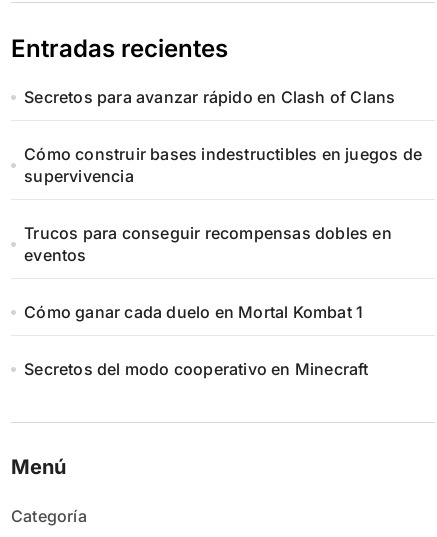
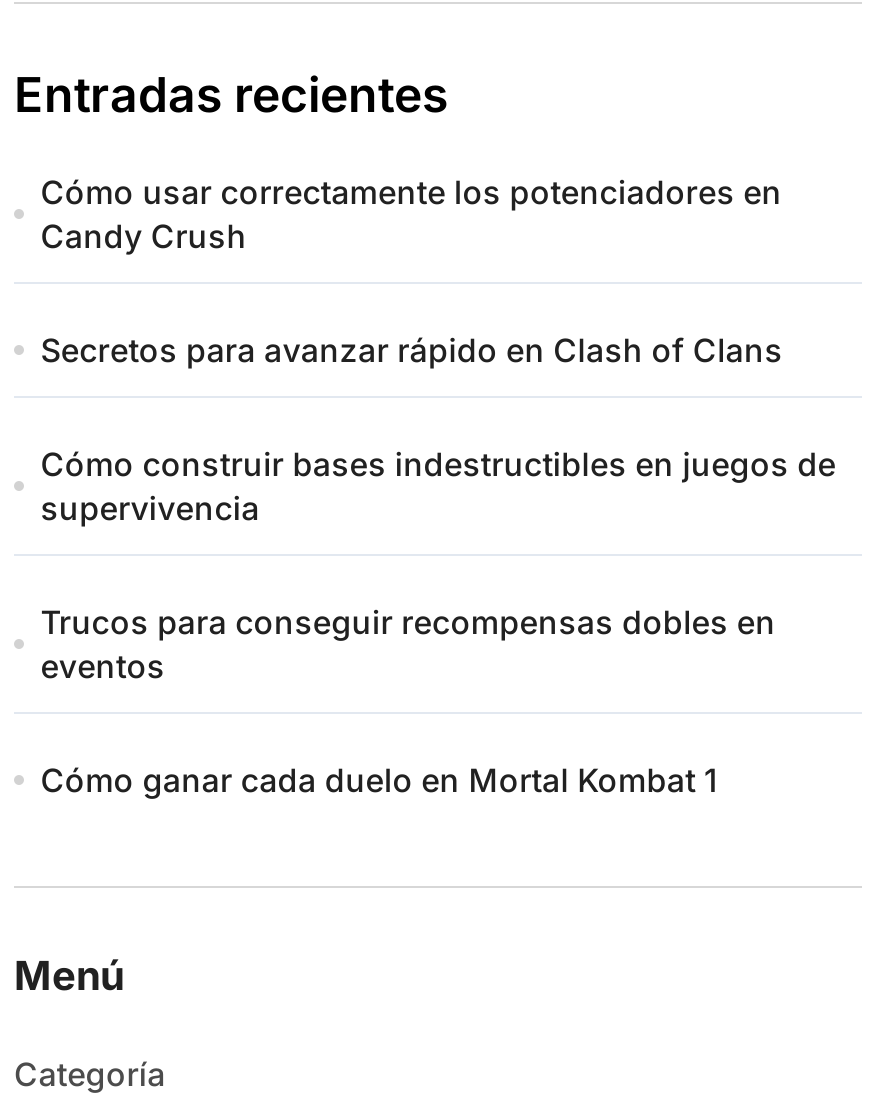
none -> [40,172,782,256] Cómo usar correctamente los potenciadores en | Candy Crush
moved [24,87,422,322] -> [40,330,836,800]: Secretos para avanzar rápido en Clash of Clans | Cómo construir bases indestructibles en juegos de | supervivencia | Trucos para conseguir recompensas dobles en | eventos | Cómo ganar cada duelo en Mortal Kombat 1
[24,359,369,379] Secretos del modo cooperativo en Minecraft -> none

